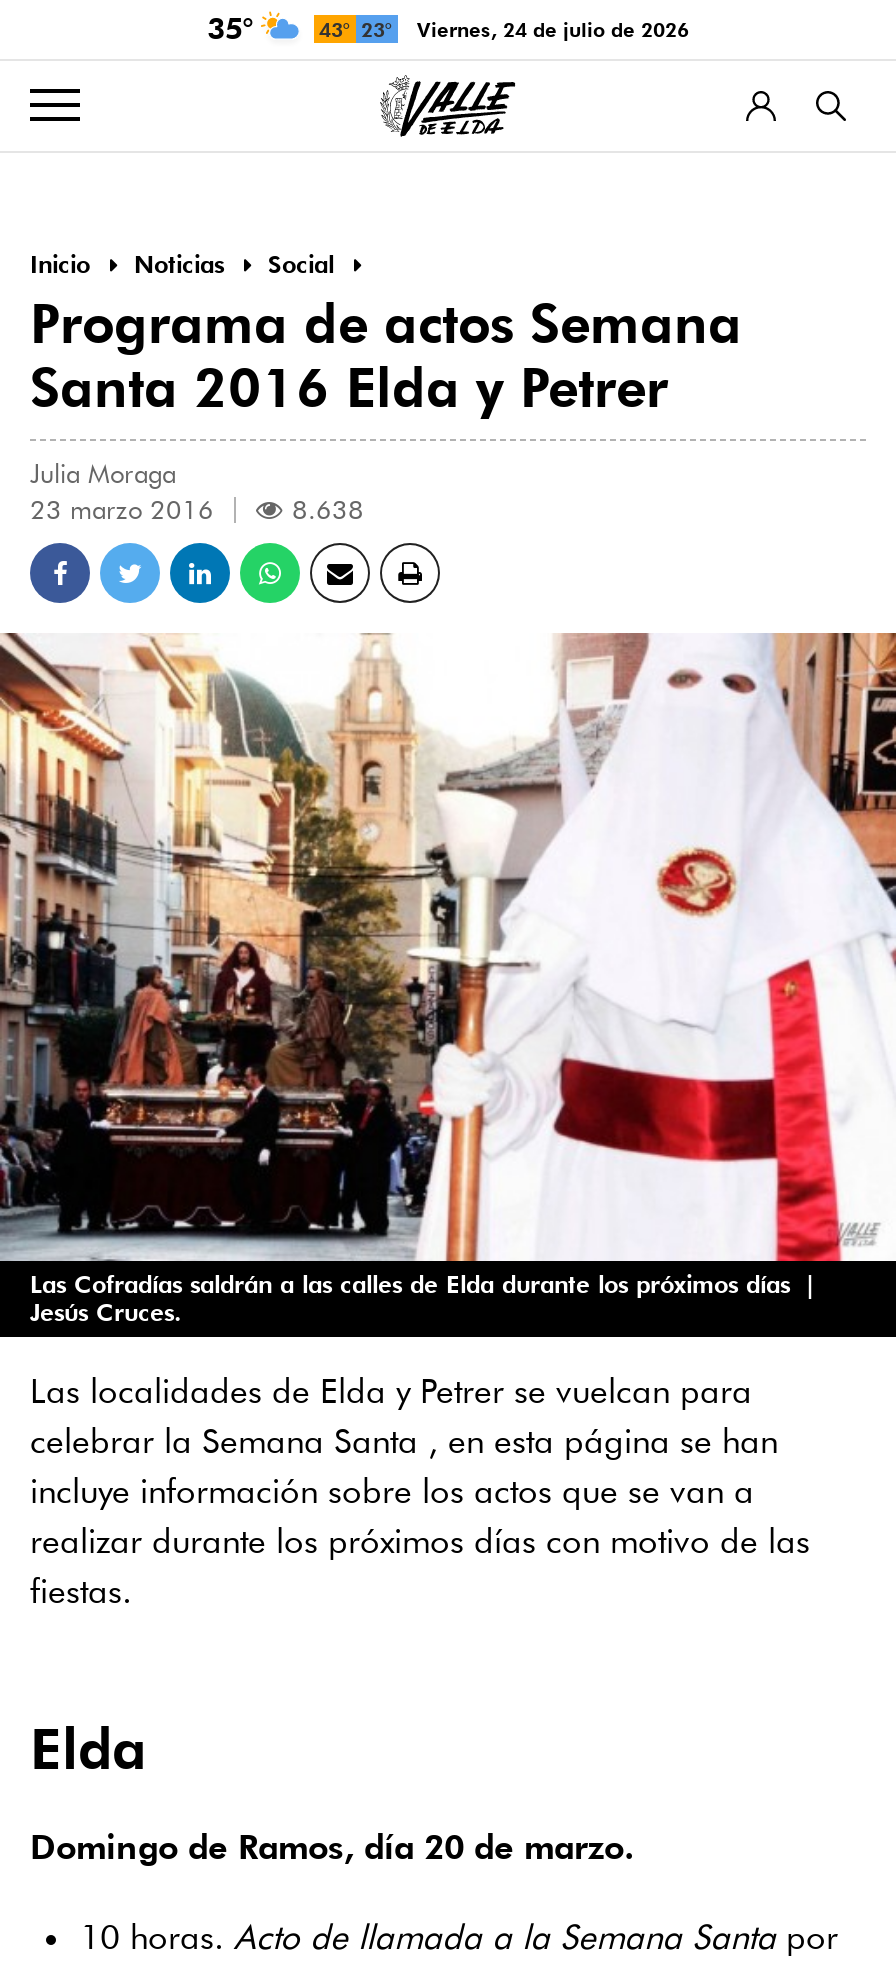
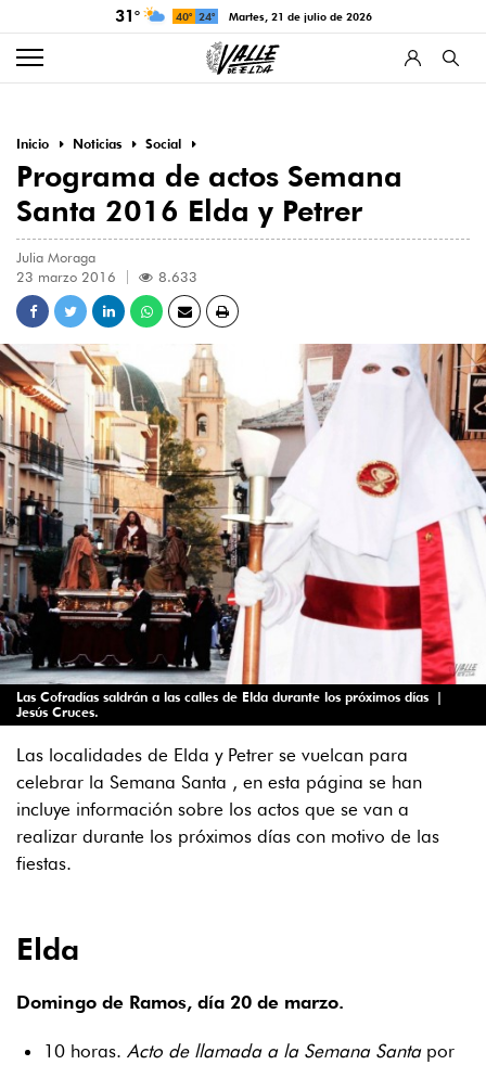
[207,11,253,47] 35° -> [114,7,139,26] 31°
[319,17,391,41] 43° 23° -> [175,10,214,23] 40° 24°
[431,17,689,41] viernes, 24 de julio de 2026 -> [238,10,372,23] martes, 21 de julio de 2026
[292,493,364,525] 8.638 -> [158,268,197,285] 8.633

